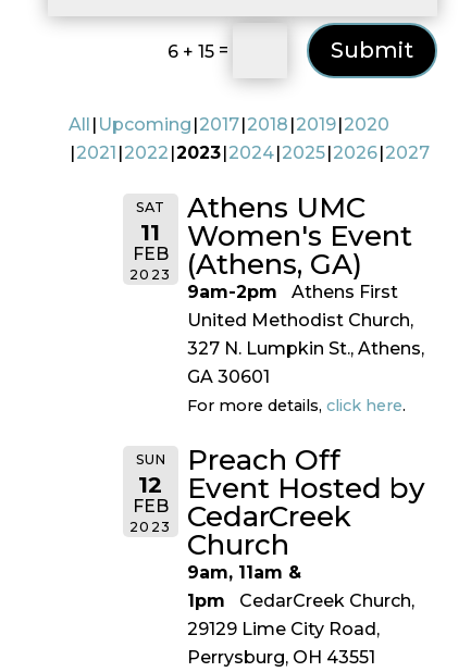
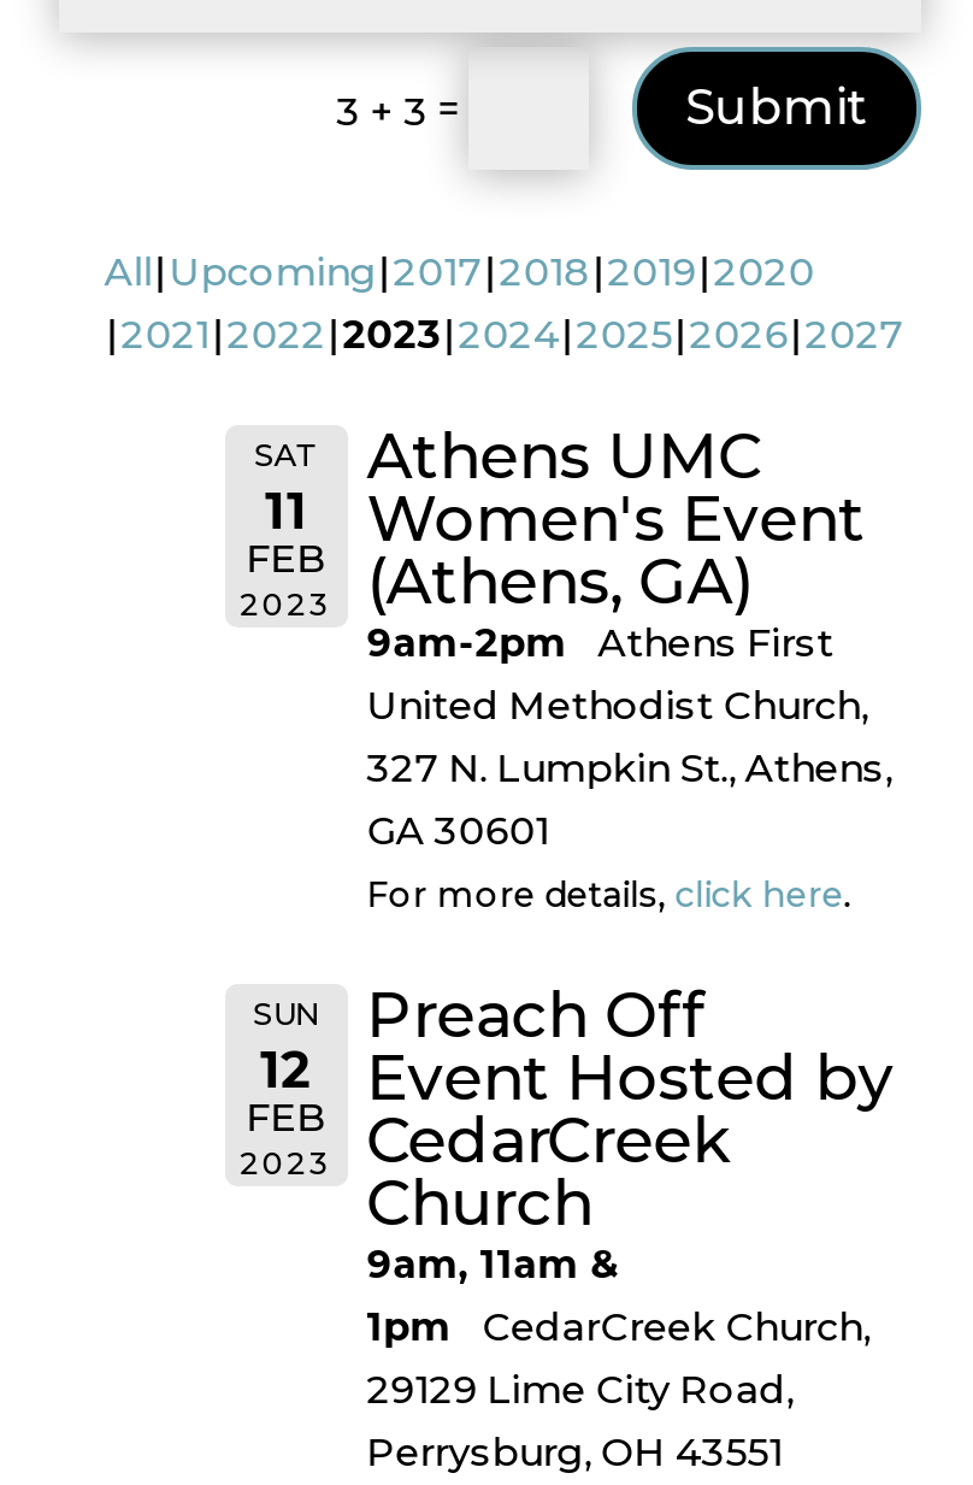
[168,40,233,62] 6 + 15 = -> [336,85,469,134] 3 + 3 =

